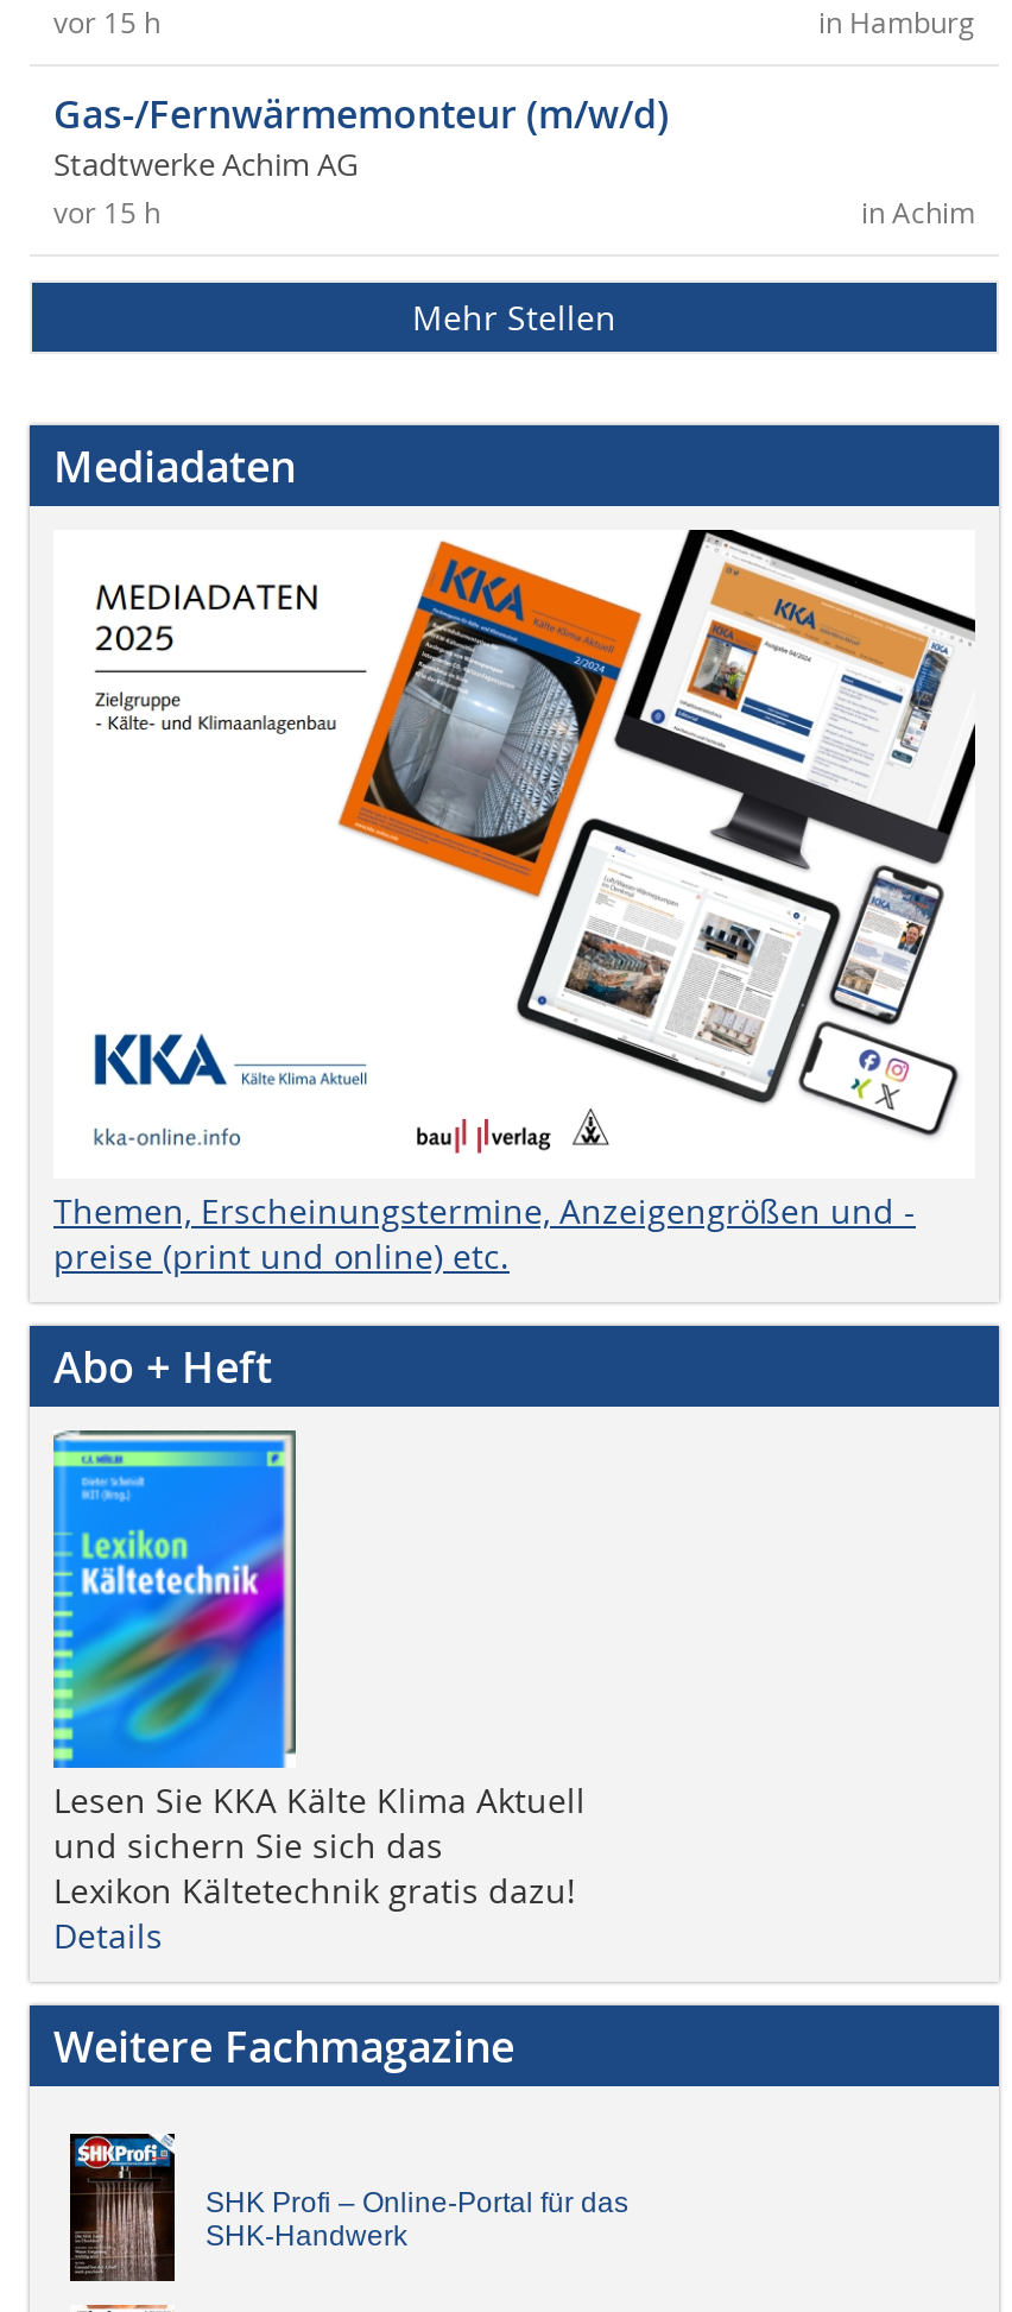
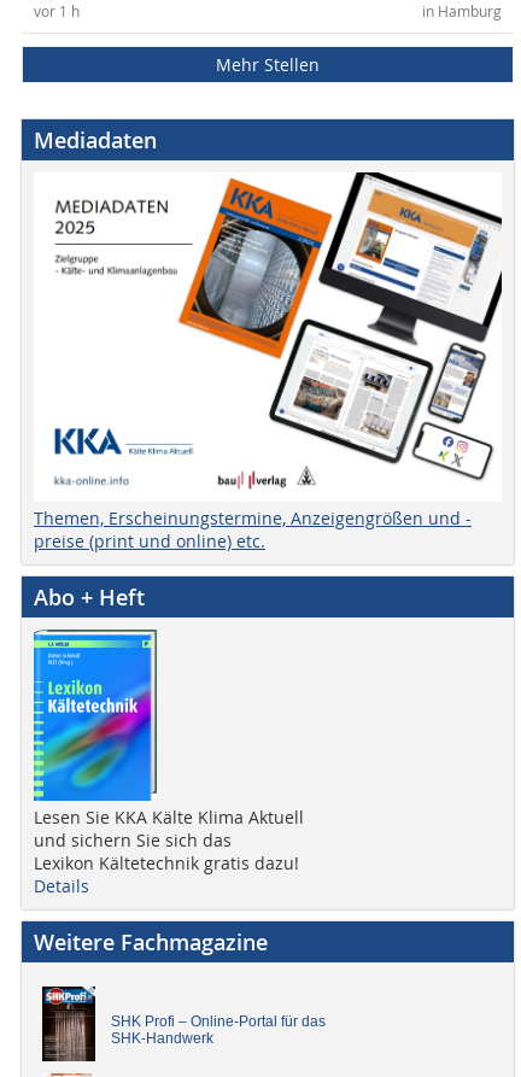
[53,5,975,231] vor 15 h | Gas-/Fernwärmemonteur (m/w/d) | Stadtwerke Achim AG | in Achim | vor 15 h -> [34,3,80,21] vor 1 h

